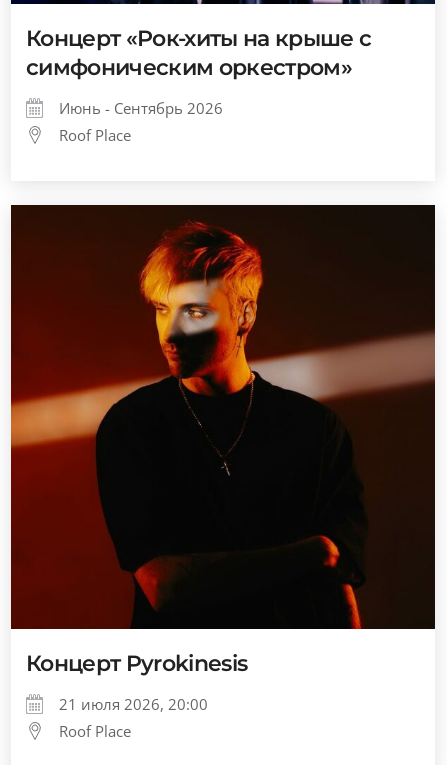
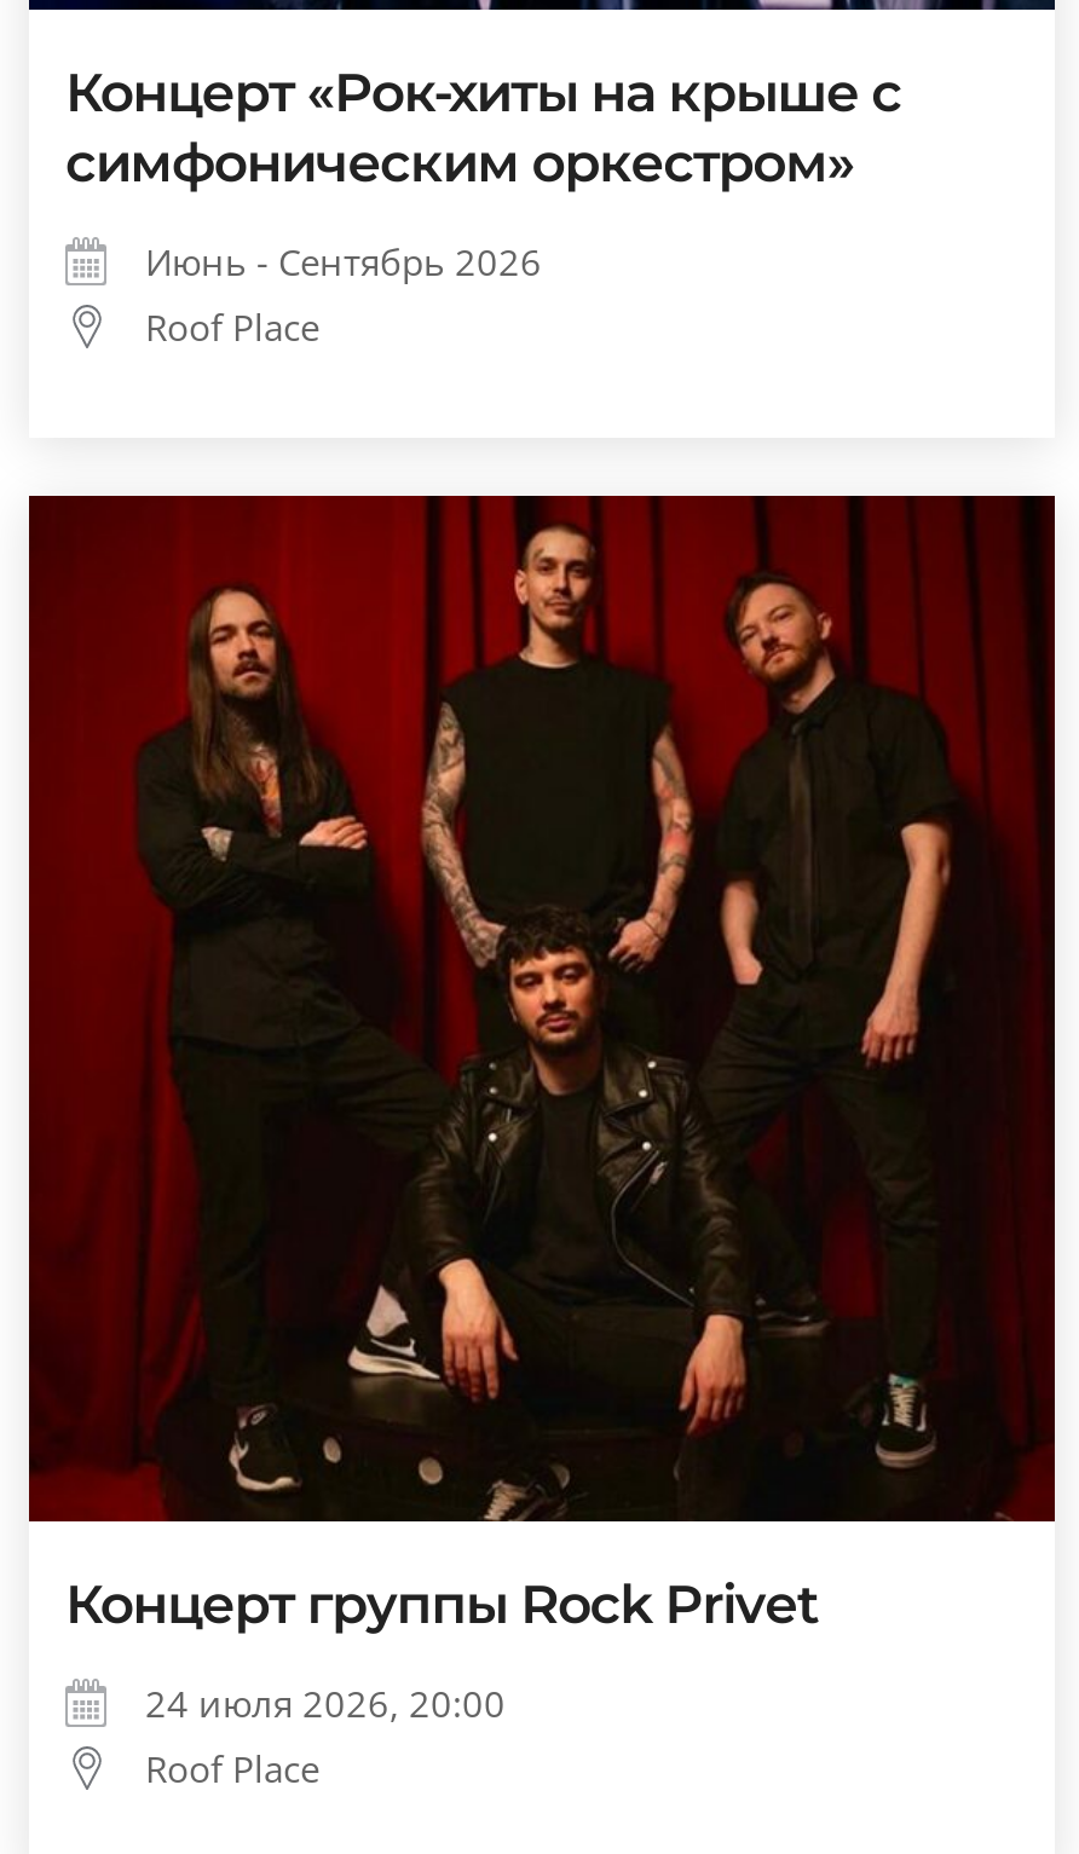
[10,205,435,677] [image] | Концерт Pyrokinesis -> [27,496,1055,1637] [image] | Концерт группы Rock Privet
[59,694,208,714] 21 июля 2026, 20:00 -> [145,1678,506,1727] 24 июля 2026, 20:00

